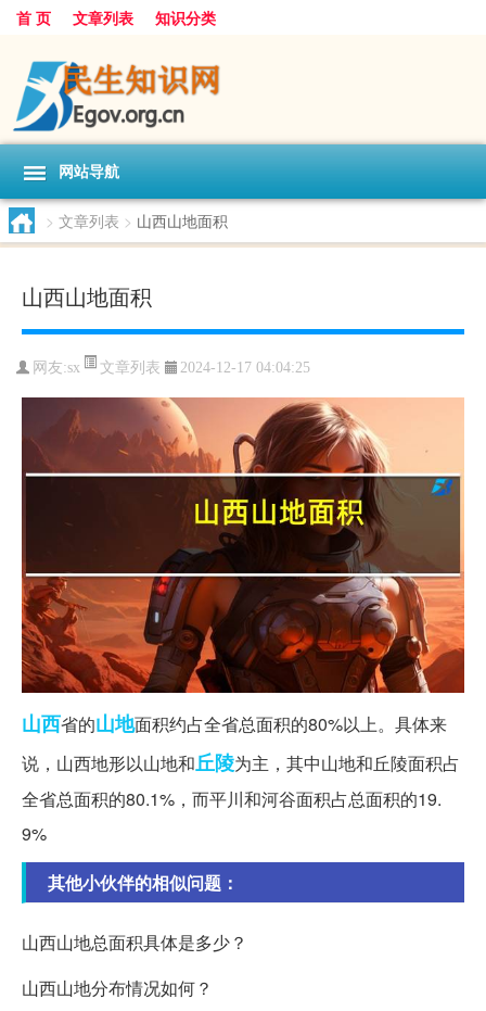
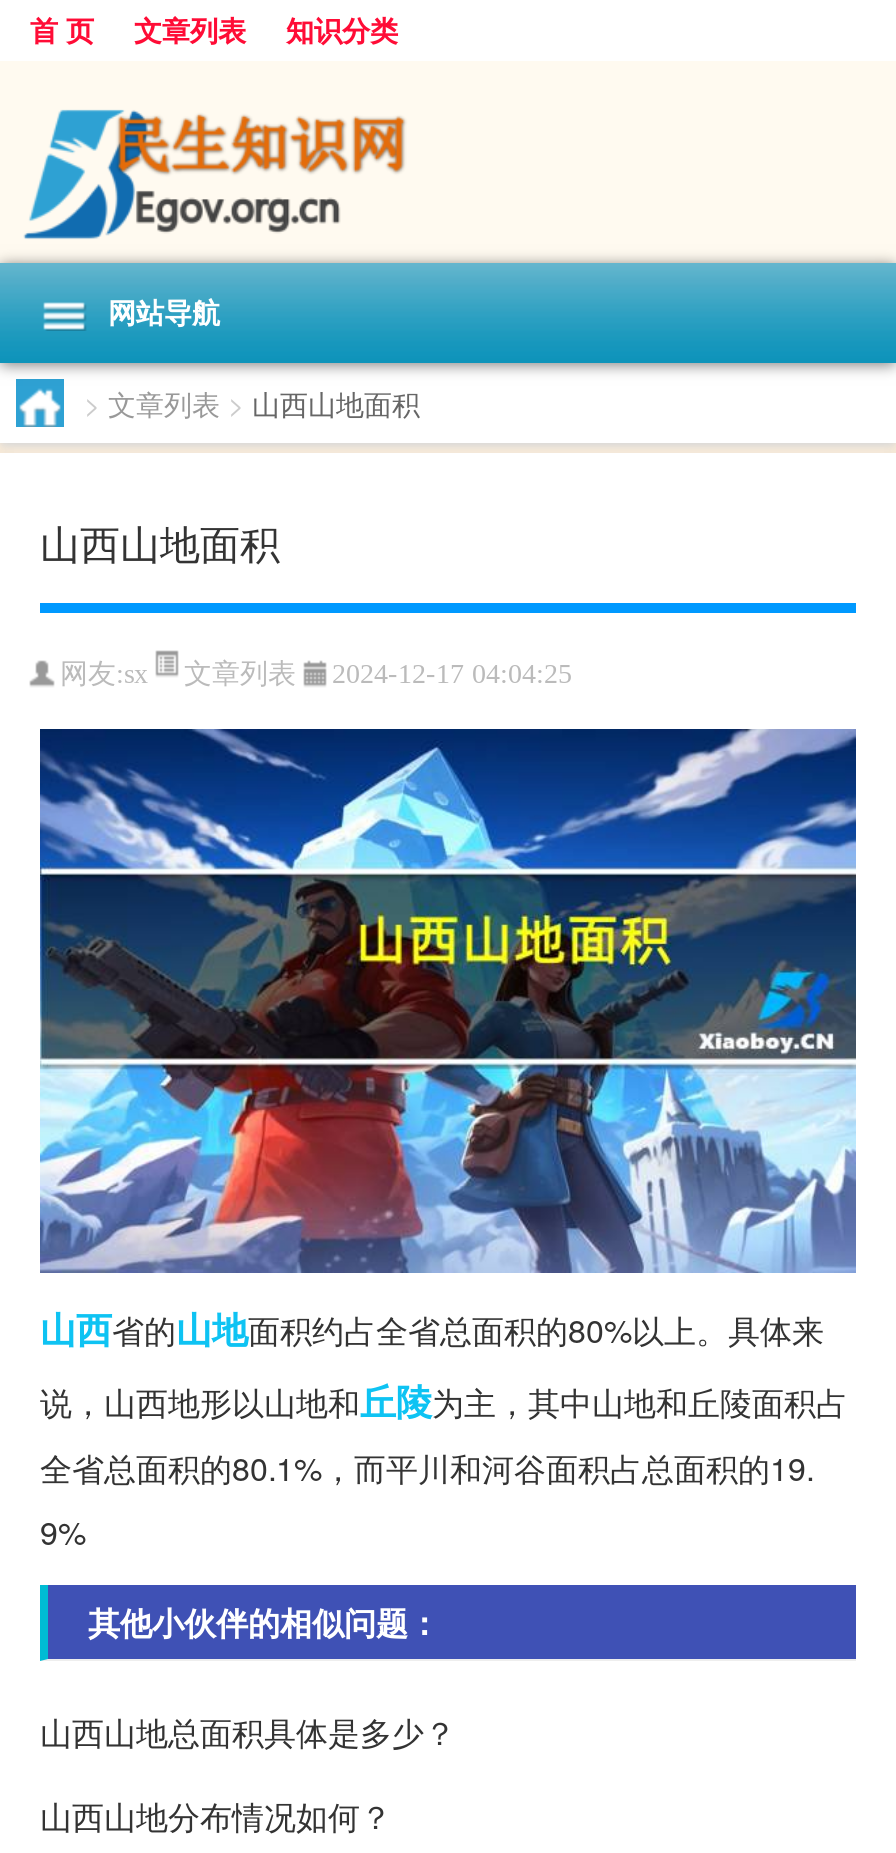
[21,396,465,694] [image] -> [38,727,858,1275] [image]

